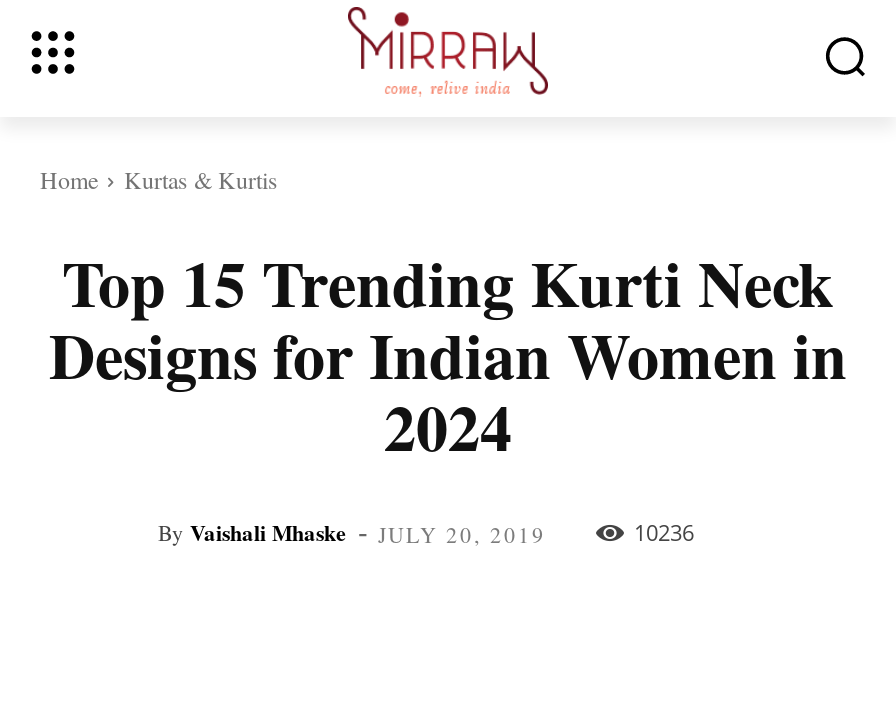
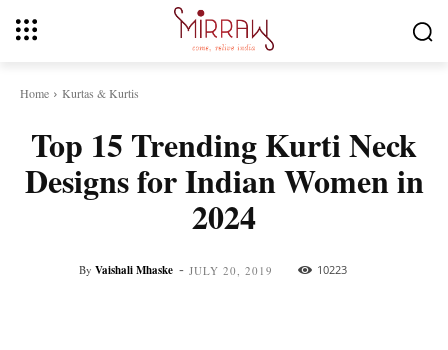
[634,518,694,548] 10236 -> [317,262,347,277] 10223

